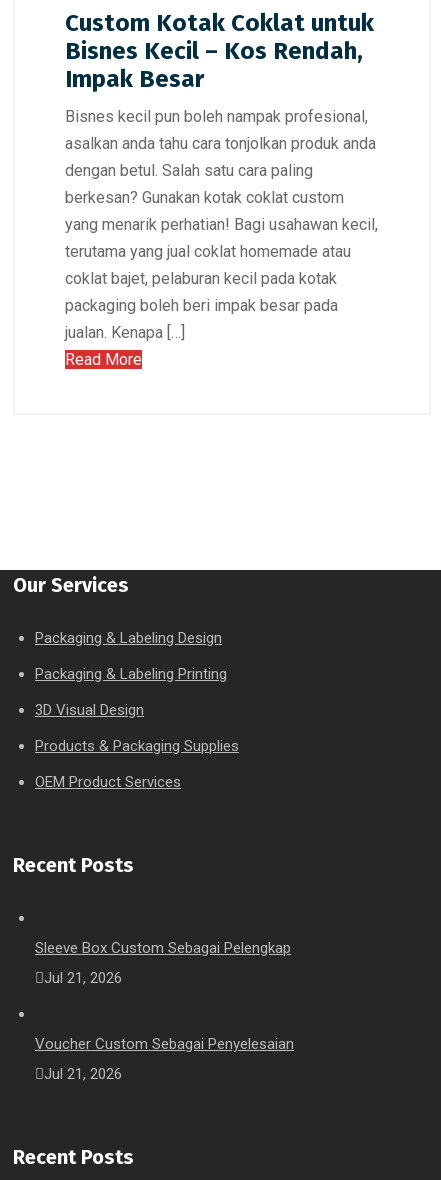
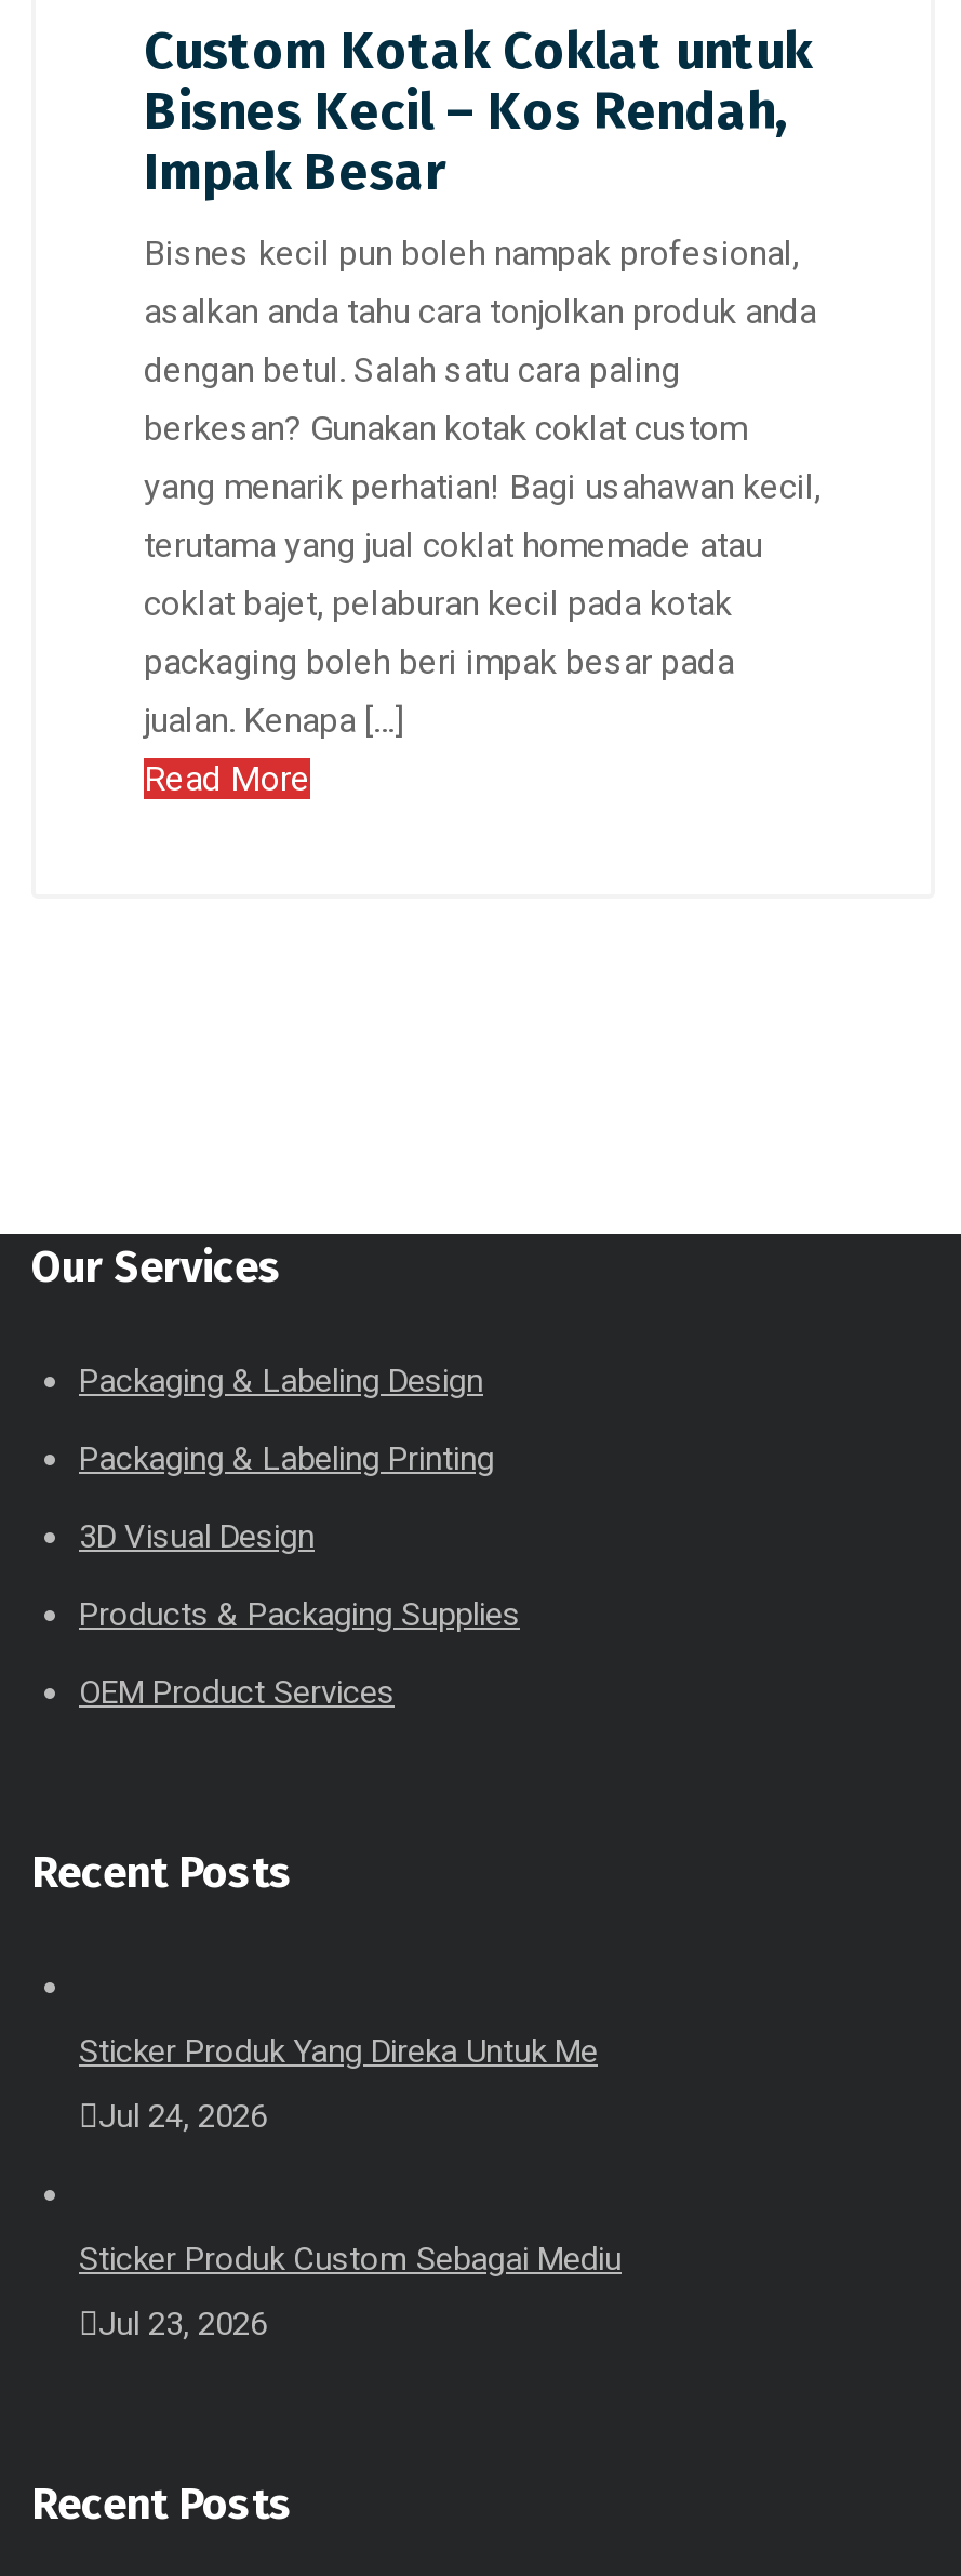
[35,939,291,957] Sleeve Box Custom Sebagai Pelengkap -> [79,2032,598,2071] Sticker Produk Yang Direka Untuk Me
[44,969,122,987] Jul 21, 2026 -> [98,2097,267,2136] Jul 24, 2026
[35,1035,294,1053] Voucher Custom Sebagai Penyelesaian -> [79,2240,622,2279] Sticker Produk Custom Sebagai Mediu
[44,1065,122,1083] Jul 21, 2026 -> [98,2305,267,2343] Jul 23, 2026

